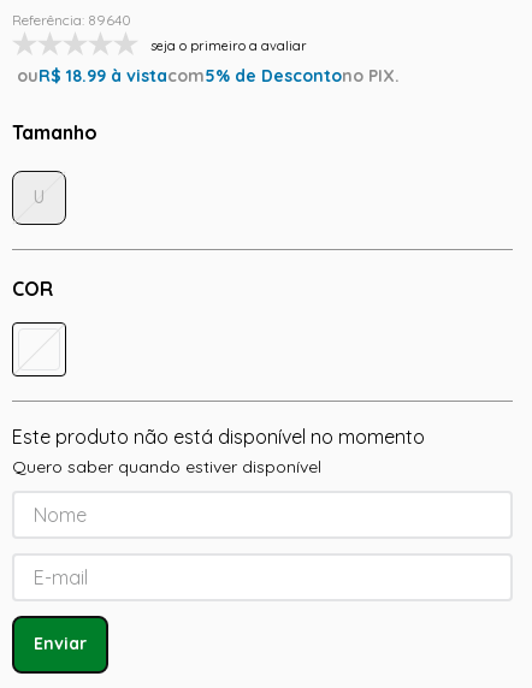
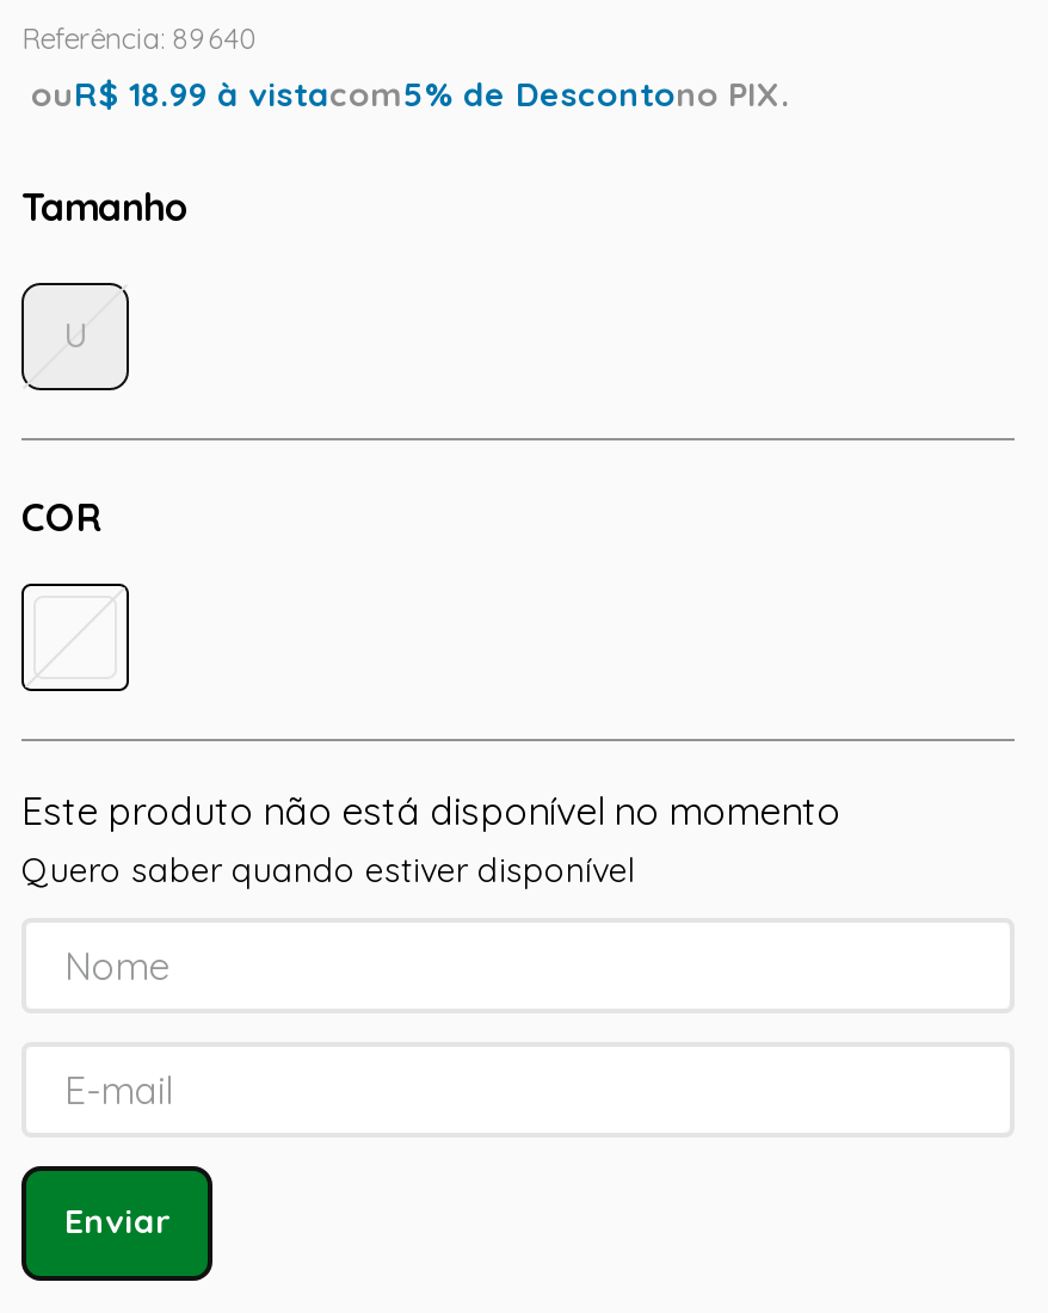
[150,37,307,54] seja o primeiro a avaliar -> none

